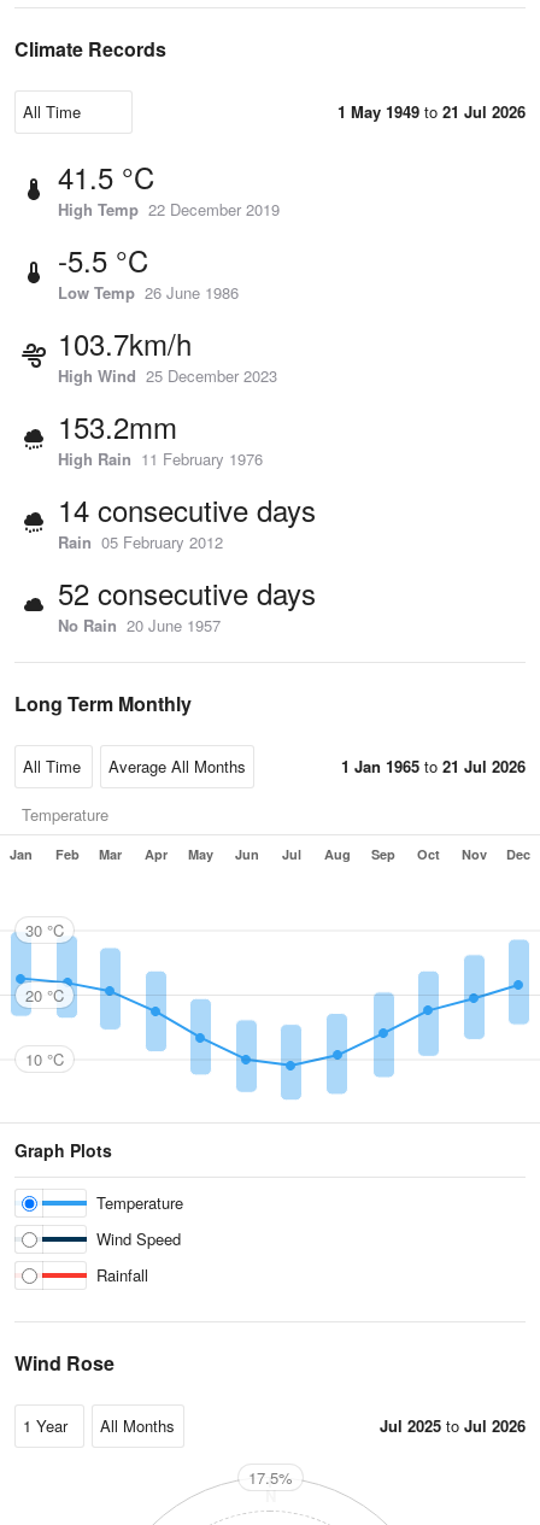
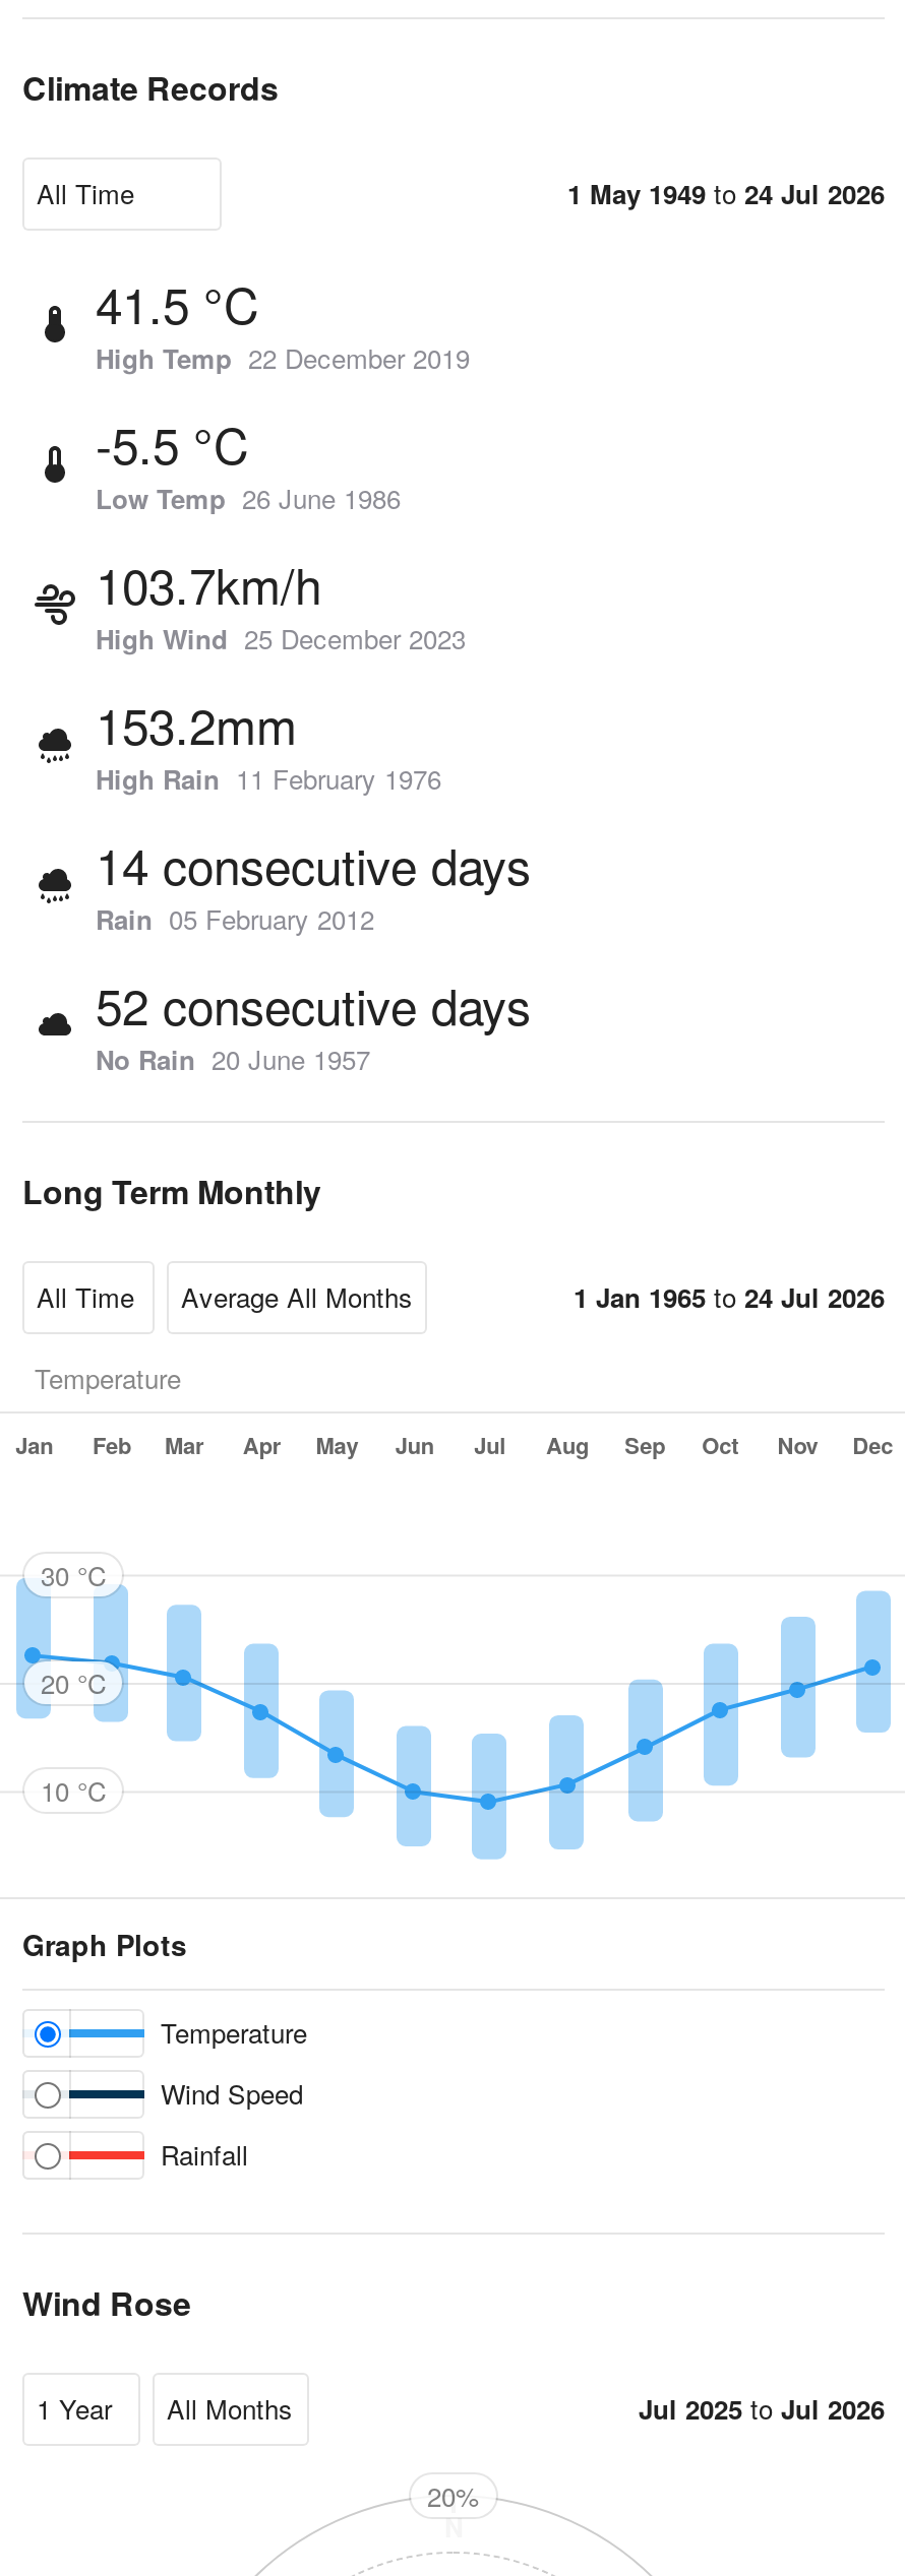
[337,100,526,123] 1 May 1949 to 21 Jul 2026 -> [567,174,885,212] 1 May 1949 to 24 Jul 2026
[341,755,526,778] 1 Jan 1965 to 21 Jul 2026 -> [574,1277,885,1316] 1 Jan 1965 to 24 Jul 2026
[248,1465,292,1488] 17.5% -> [427,2475,480,2514] 20%

